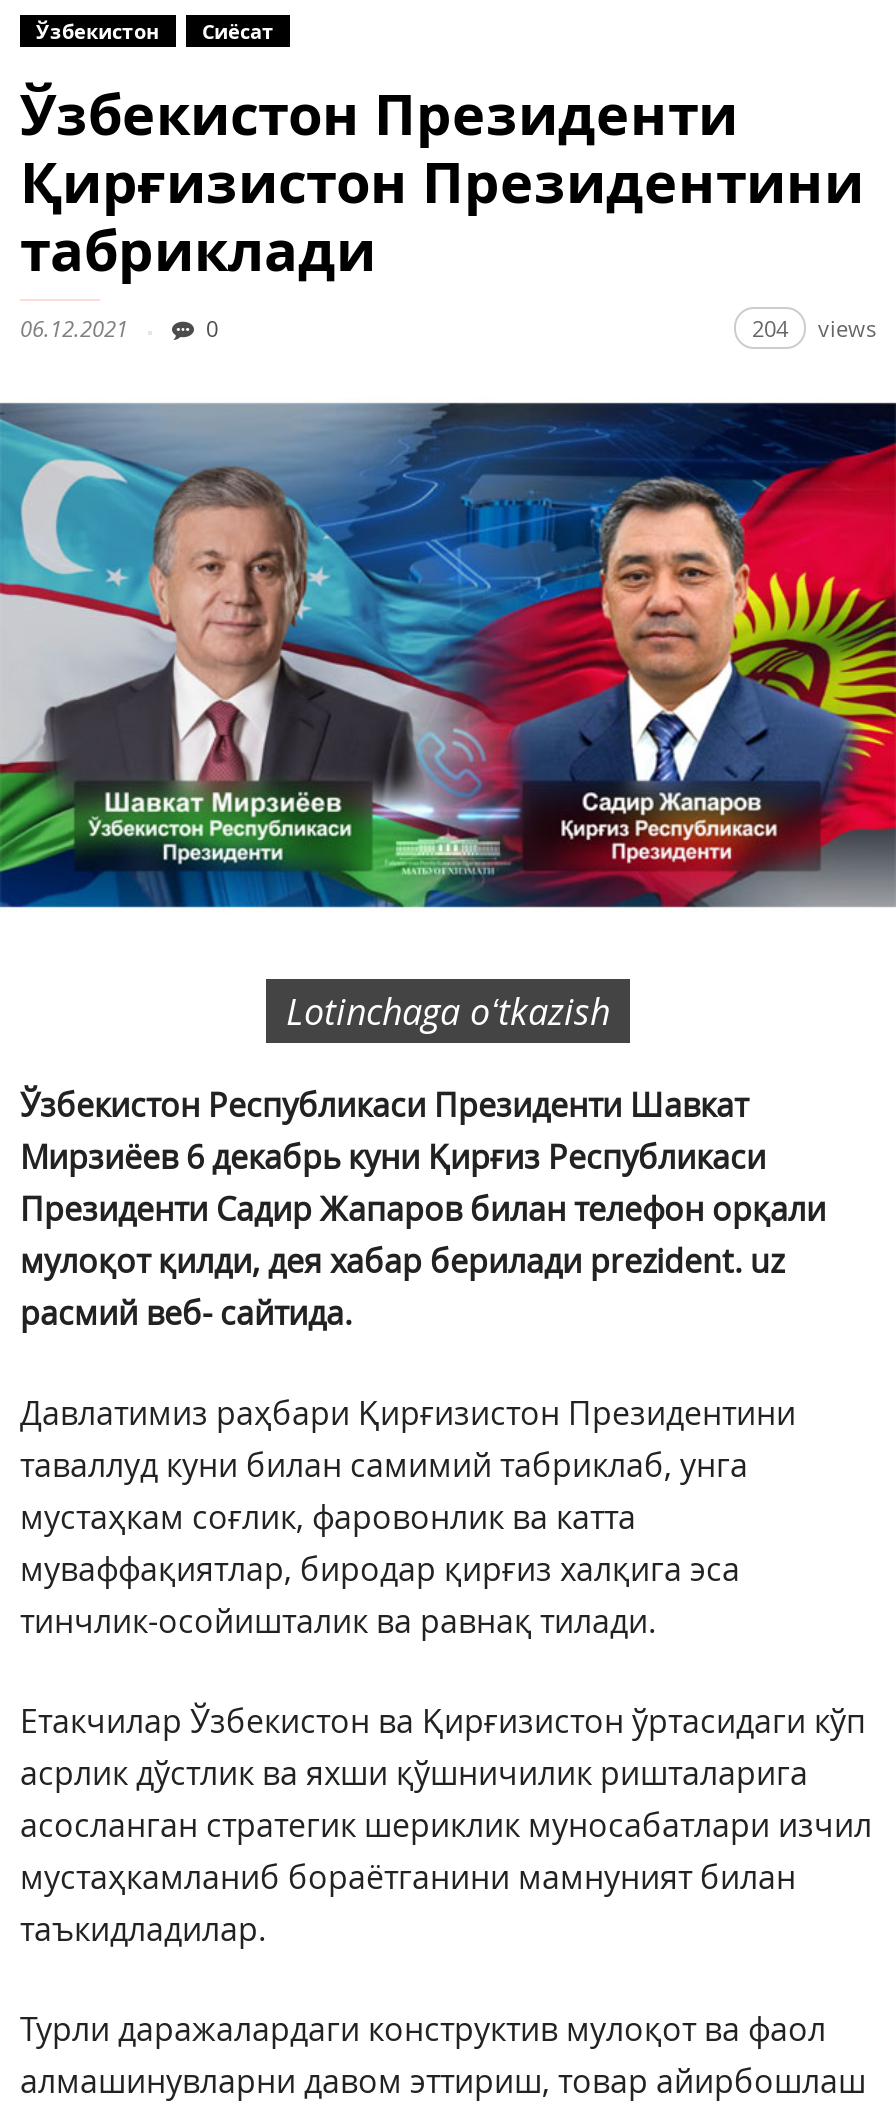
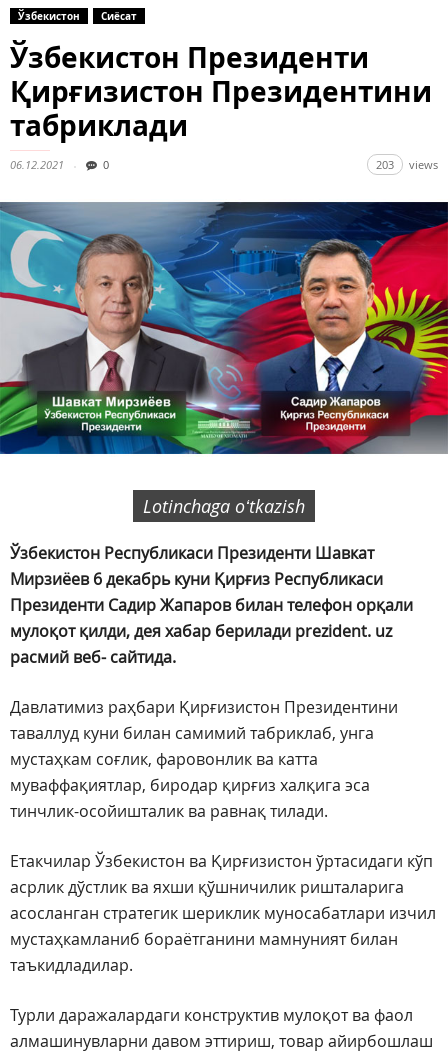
[752,313,876,343] 204 views -> [376,157,438,172] 203 views

